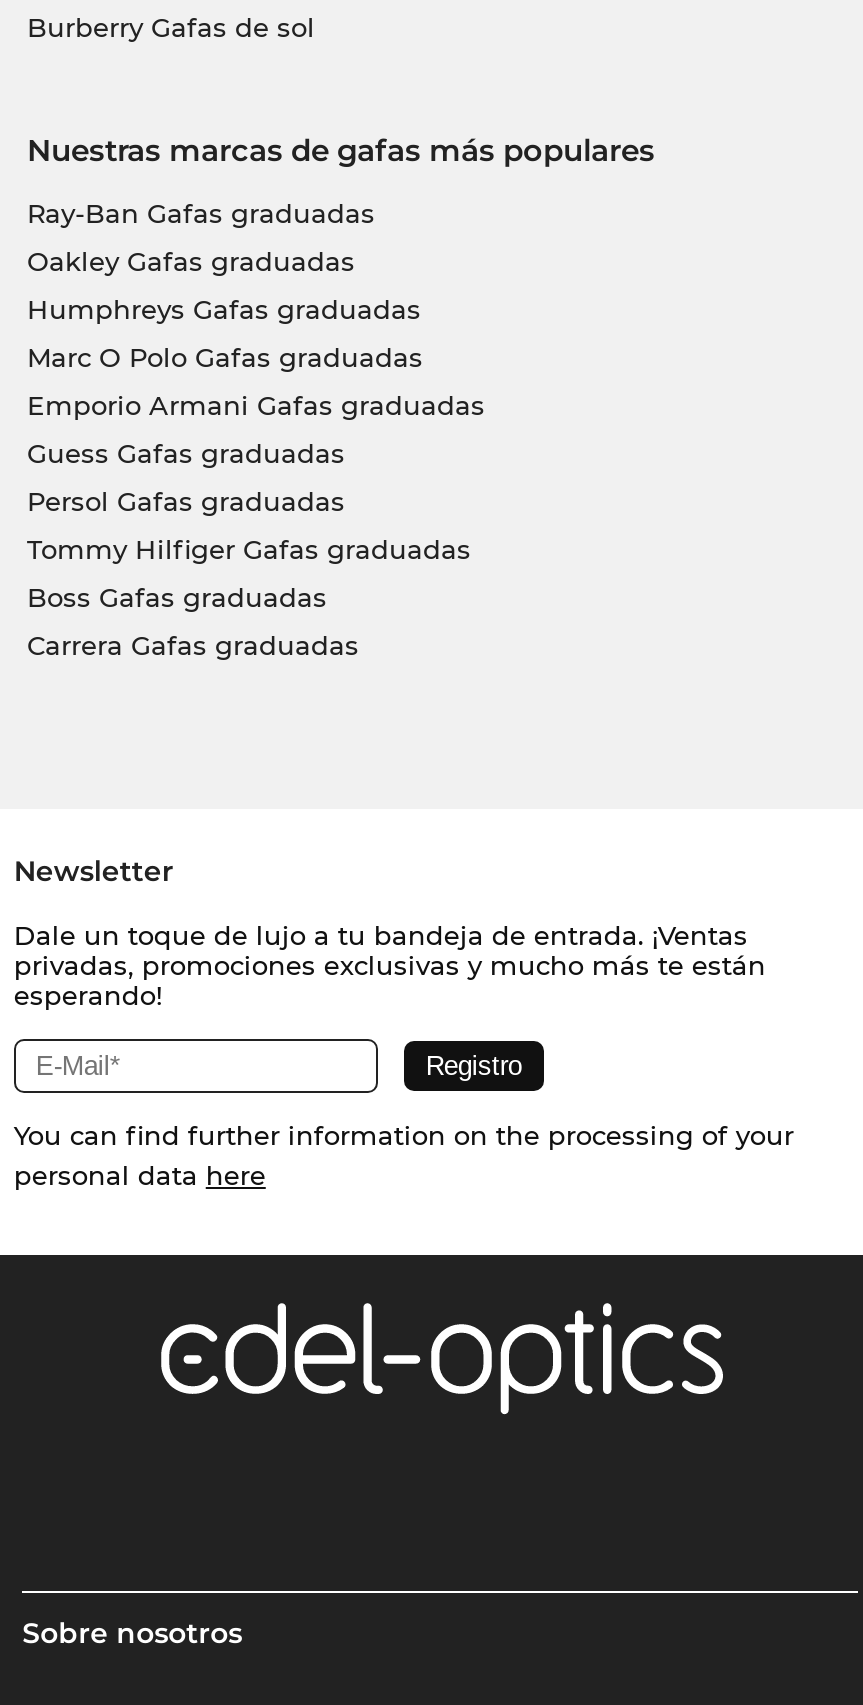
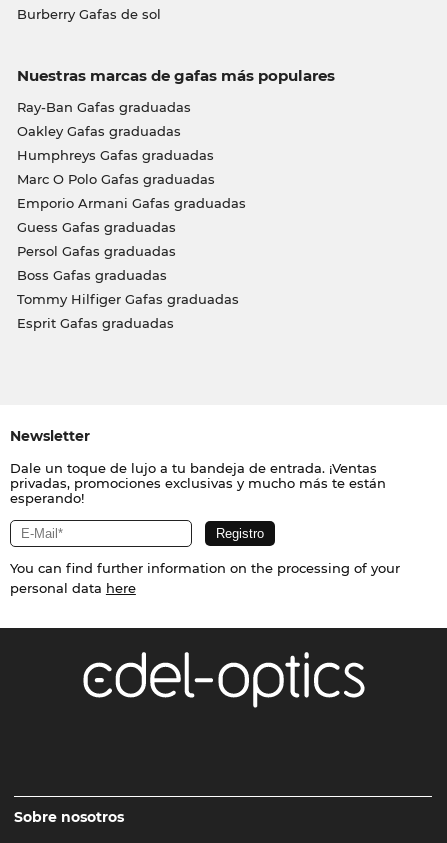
moved [27,533,471,565] -> [16,291,238,307]: Tommy Hilfiger Gafas graduadas
moved [27,581,327,613] -> [16,267,166,283]: Boss Gafas graduadas
[27,629,359,661] Carrera Gafas graduadas -> [16,315,173,331] Esprit Gafas graduadas

